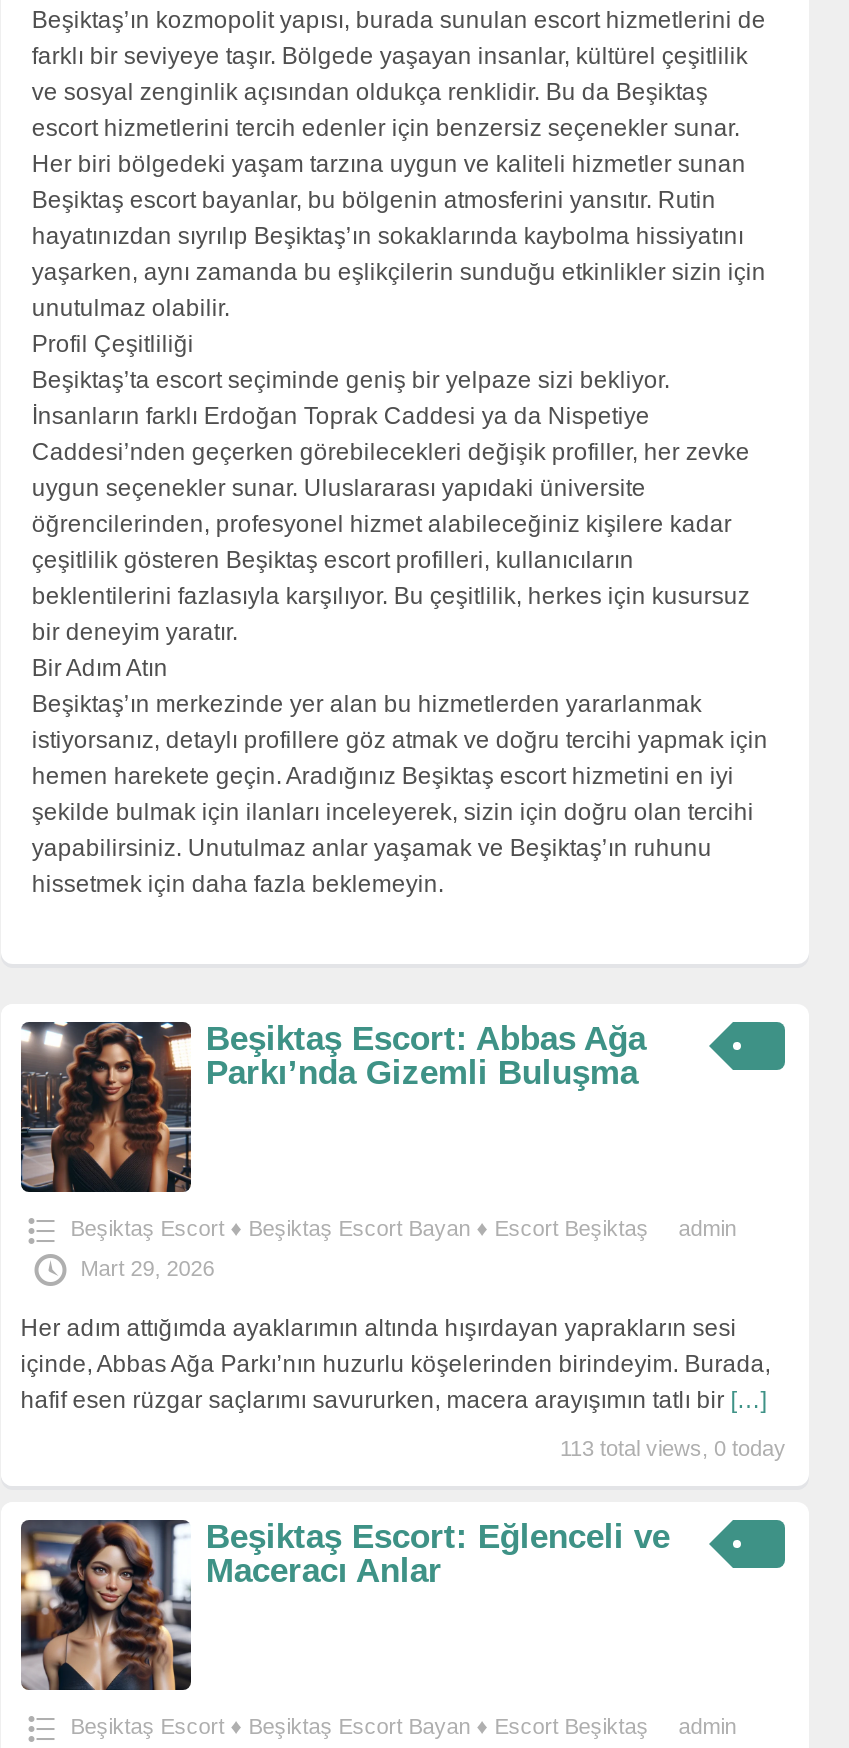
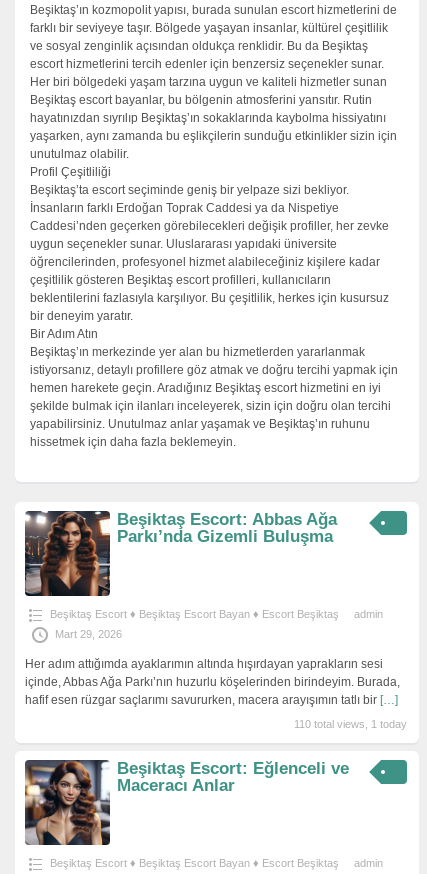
[560,1437,786,1461] 113 total views, 0 today -> [294,718,407,730] 110 total views, 1 today

